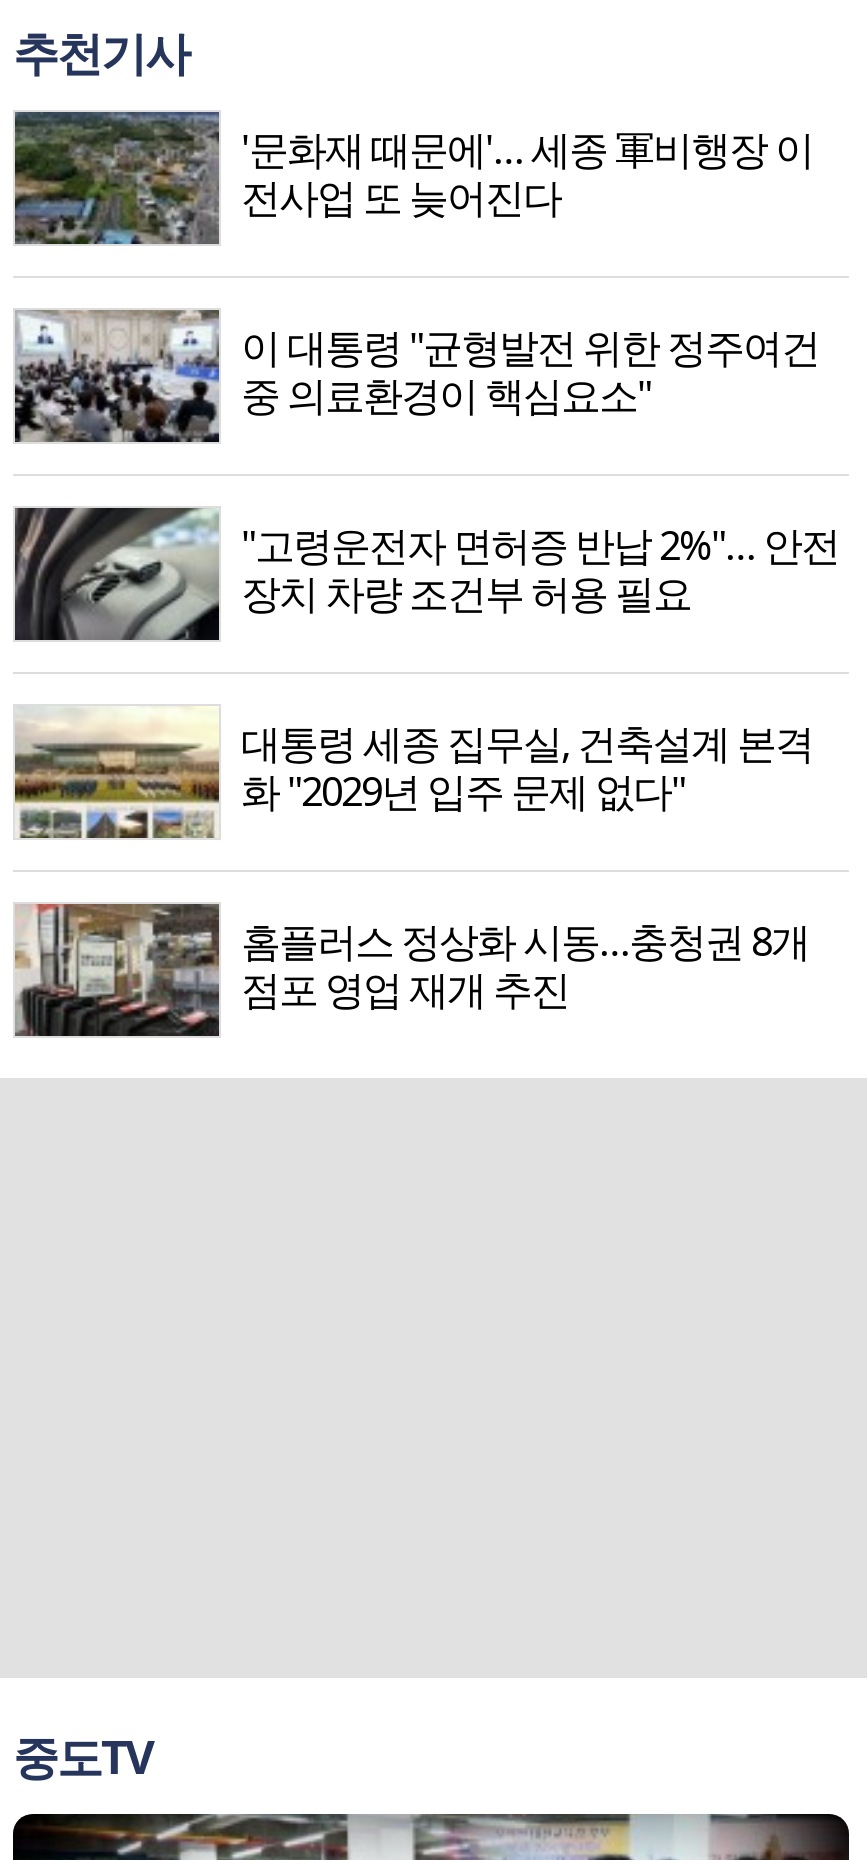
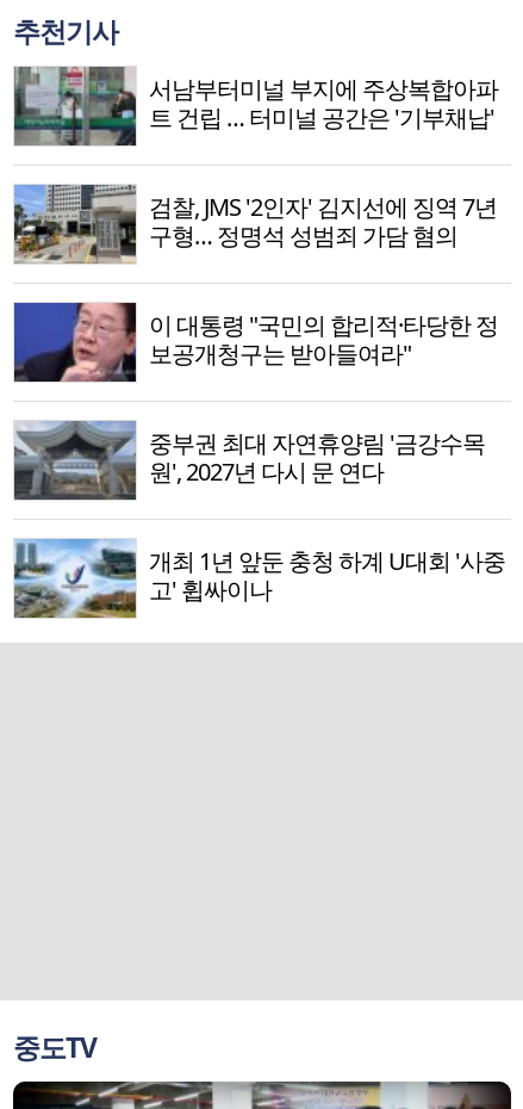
[15,110,813,246] [image] | '문화재 때문에'… 세종 軍비행장 이 | 전사업 또 늦어진다 -> [14,66,498,147] [image] | 서남부터미널 부지에 주상복합아파 | 트 건립 … 터미널 공간은 '기부채납'
[13,308,819,444] [image] | 이 대통령 "균형발전 위한 정주여건 | 중 의료환경이 핵심요소" -> [14,184,497,265] [image] | 검찰, JMS '2인자' 김지선에 징역 7년 | 구형… 정명석 성범죄 가담 혐의
[13,506,839,642] [image] | "고령운전자 면허증 반납 2%"… 안전 | 장치 차량 조건부 허용 필요 -> [13,302,498,383] [image] | 이 대통령 "국민의 합리적·타당한 정 | 보공개청구는 받아들여라"
[13,706,813,840] [image] | 대통령 세종 집무실, 건축설계 본격 | 화 "2029년 입주 문제 없다" -> [13,420,485,500] [image] | 중부권 최대 자연휴양림 '금강수목 | 원', 2027년 다시 문 연다
[13,902,809,1038] [image] | 홈플러스 정상화 시동…충청권 8개 | 점포 영업 재개 추진 -> [13,538,505,619] [image] | 개최 1년 앞둔 충청 하계 U대회 '사중 | 고' 휩싸이나

